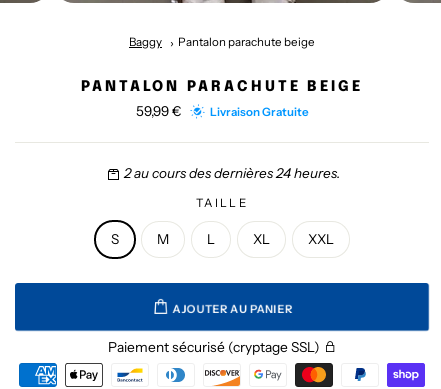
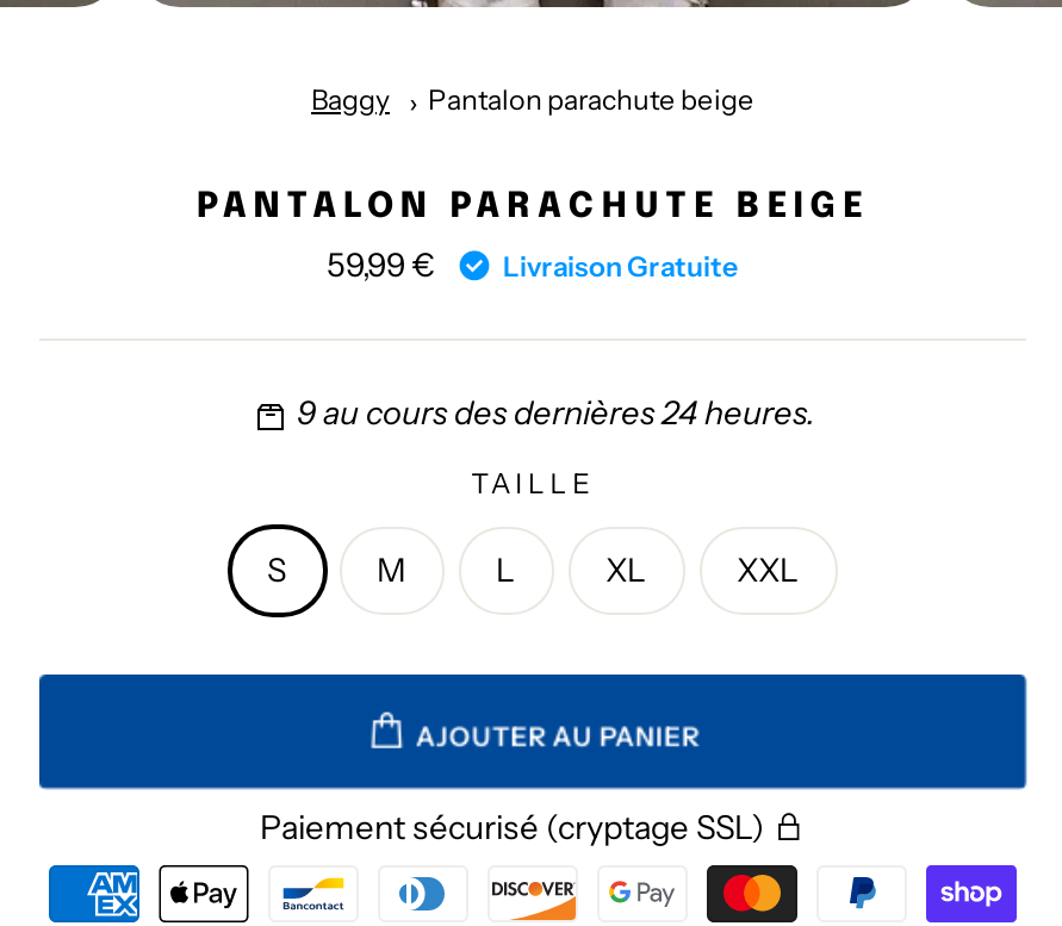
[123,165,339,181] 2 au cours des dernières 24 heures. -> [297,393,814,431] 9 au cours des dernières 24 heures.

